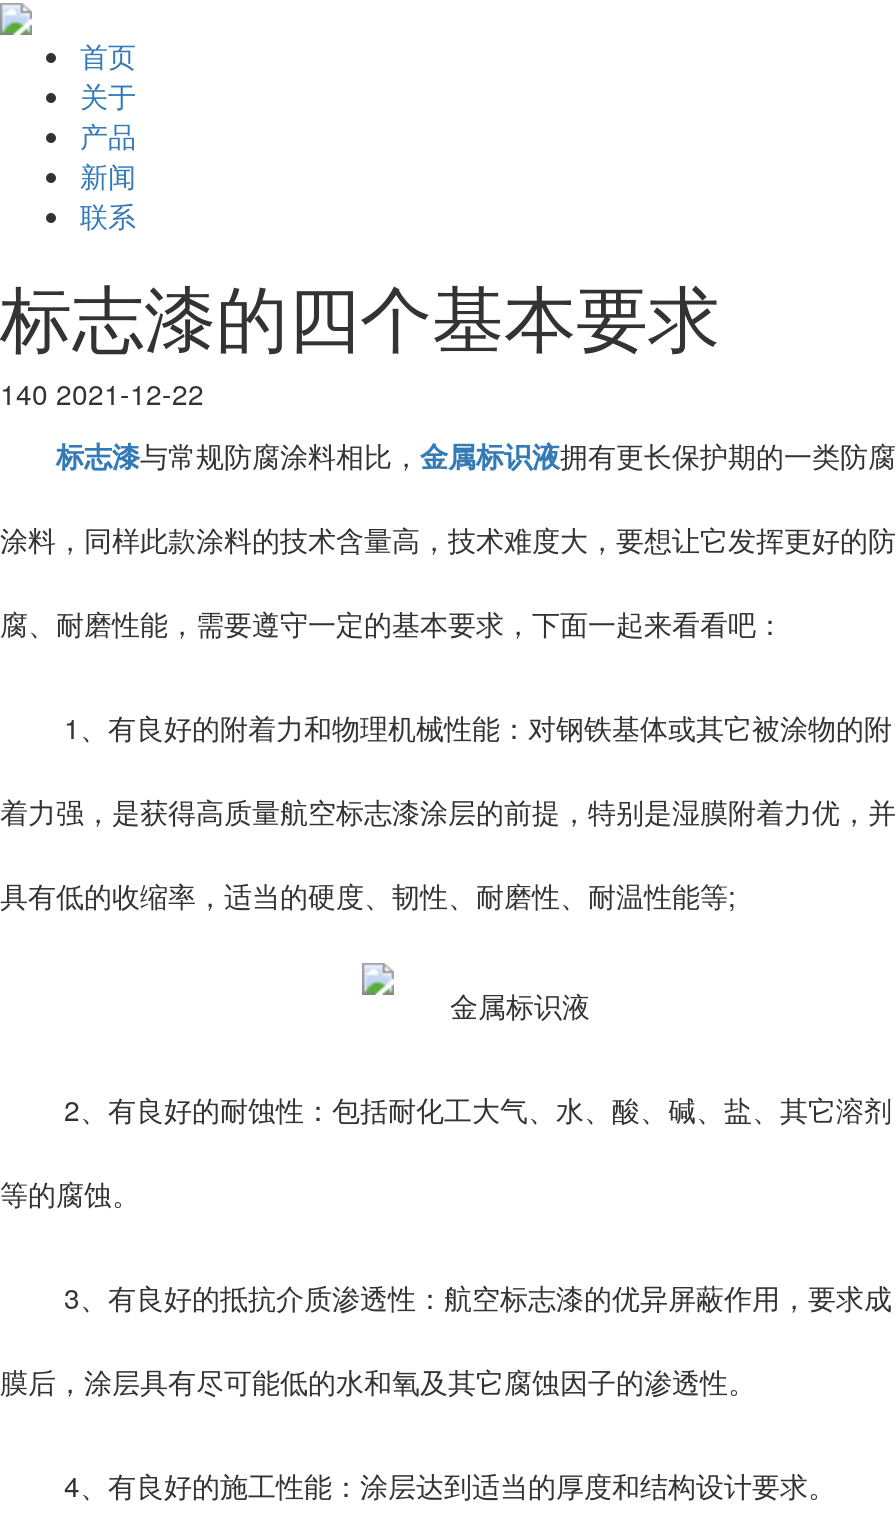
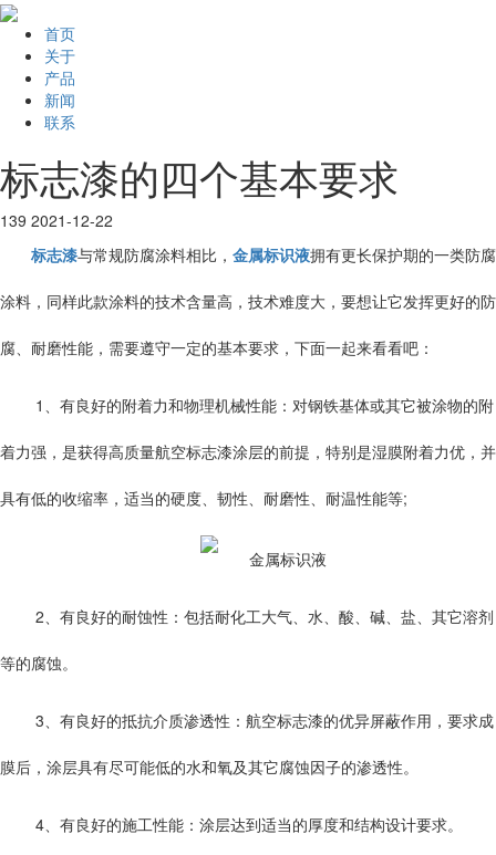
[0,374,204,414] 140 2021-12-22 -> [0,209,113,232] 139 2021-12-22

